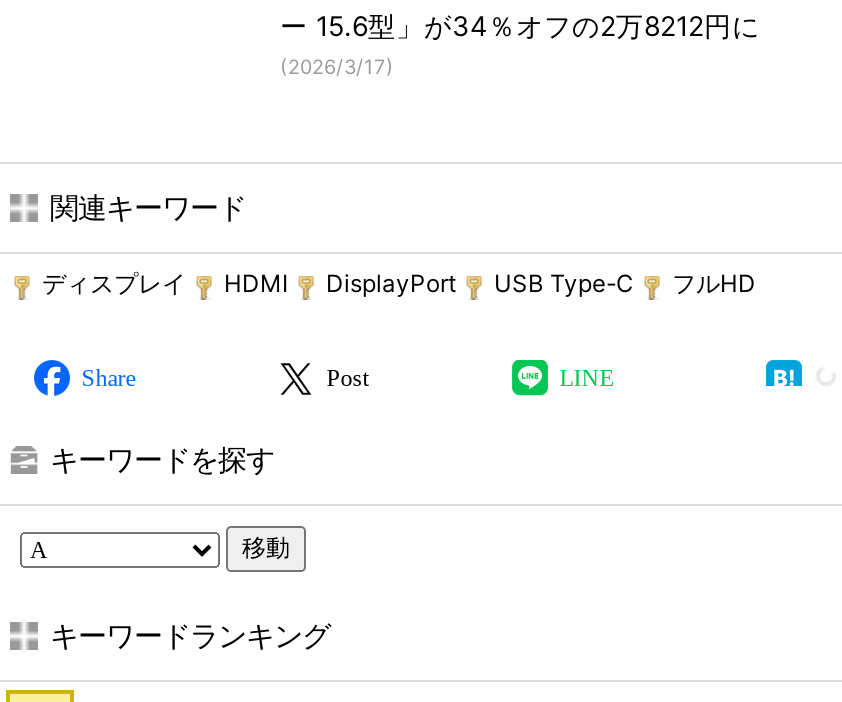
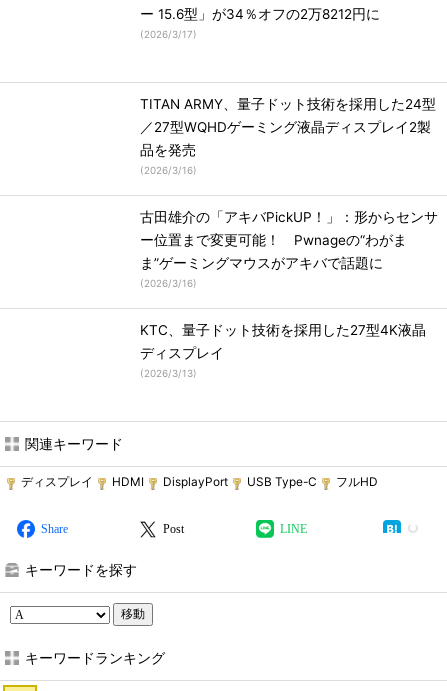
none -> [140,96,438,379] TITAN ARMY、量子ドット技術を採用した24型 | ／27型WQHDゲーミング液晶ディスプレイ2製 | 品を発売 | (2026/3/16) | 古田雄介の「アキバPickUP！」：形からセンサ | ー位置まで変更可能！ Pwnageの“わがま | ま”ゲーミングマウスがアキバで話題に | (2026/3/16) | KTC、量子ドット技術を採用した27型4K液晶 | ディスプレイ | (2026/3/13)

